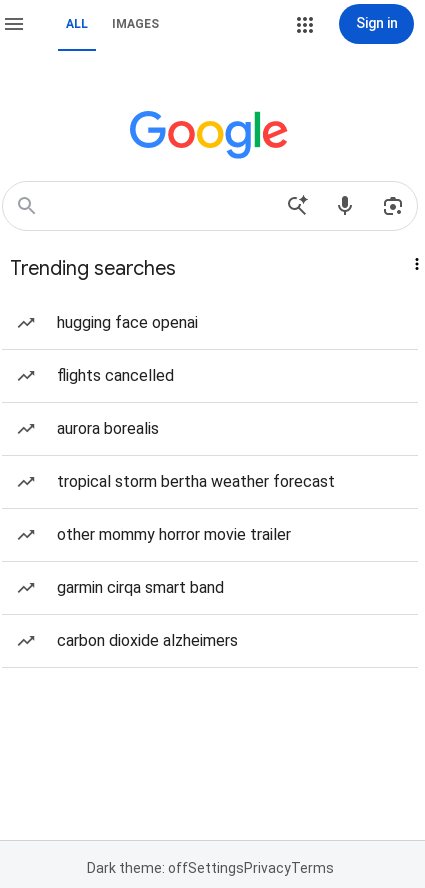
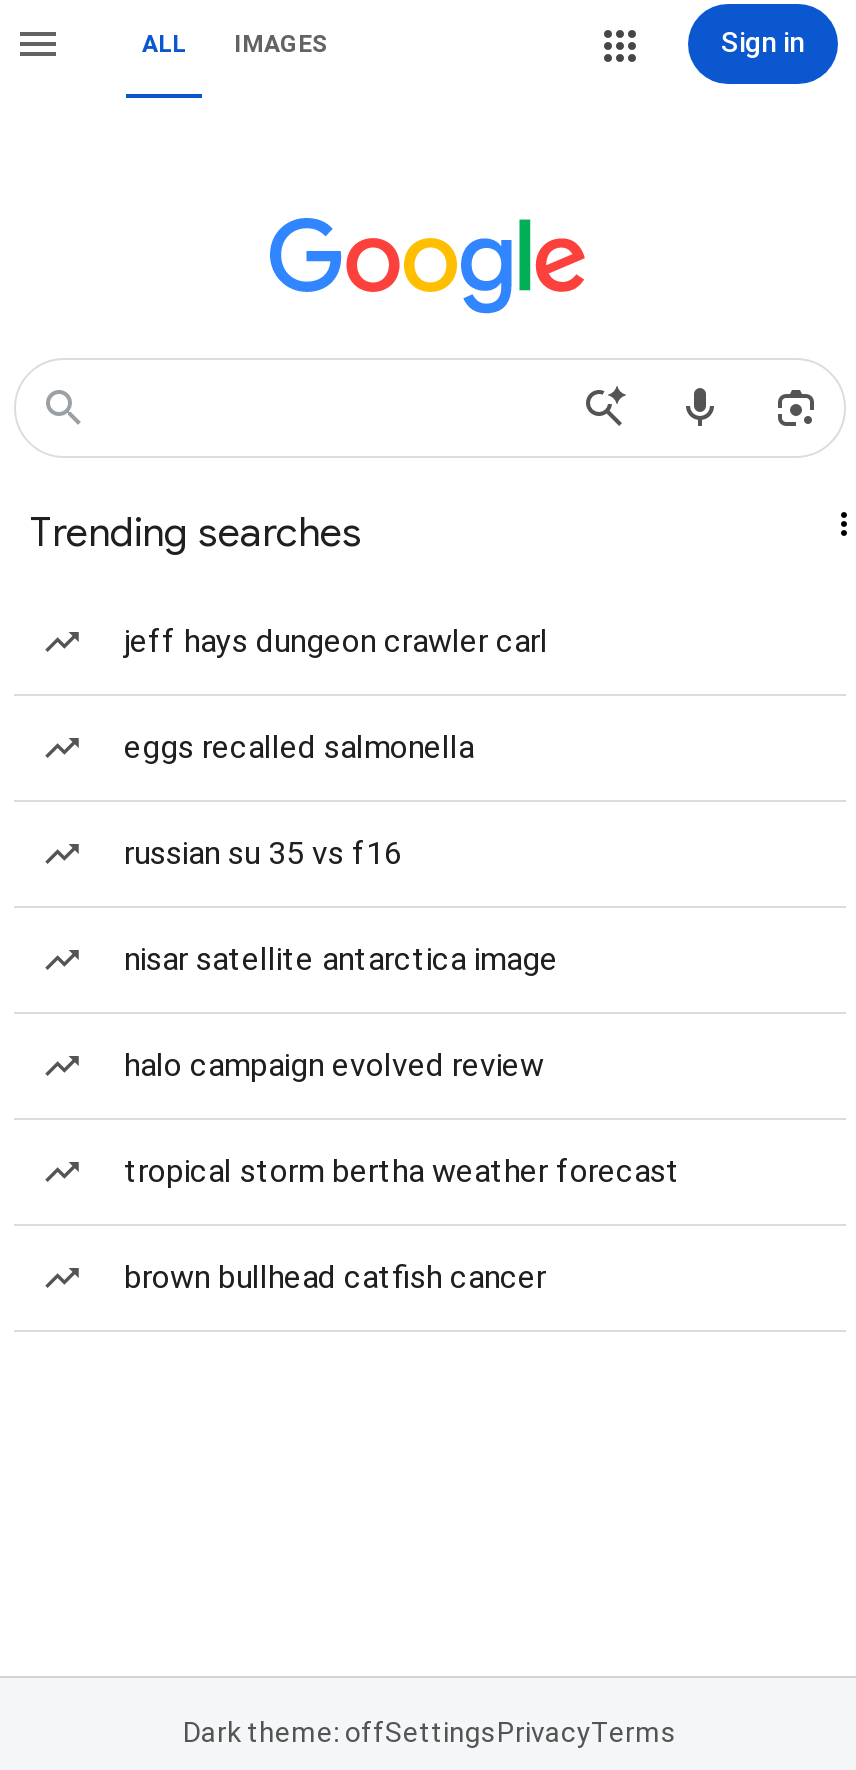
[57,313,198,438] hugging face openai | flights cancelled | aurora borealis -> [124,622,558,1084] jeff hays dungeon crawler carl | eggs recalled salmonella | russian su 35 vs f16 | nisar satellite antarctica image | halo campaign evolved review
moved [57,472,335,491] -> [124,1152,680,1190]: tropical storm bertha weather forecast
[57,525,291,650] other mommy horror movie trailer | garmin cirqa smart band | carbon dioxide alzheimers -> [124,1258,546,1296] brown bullhead catfish cancer

